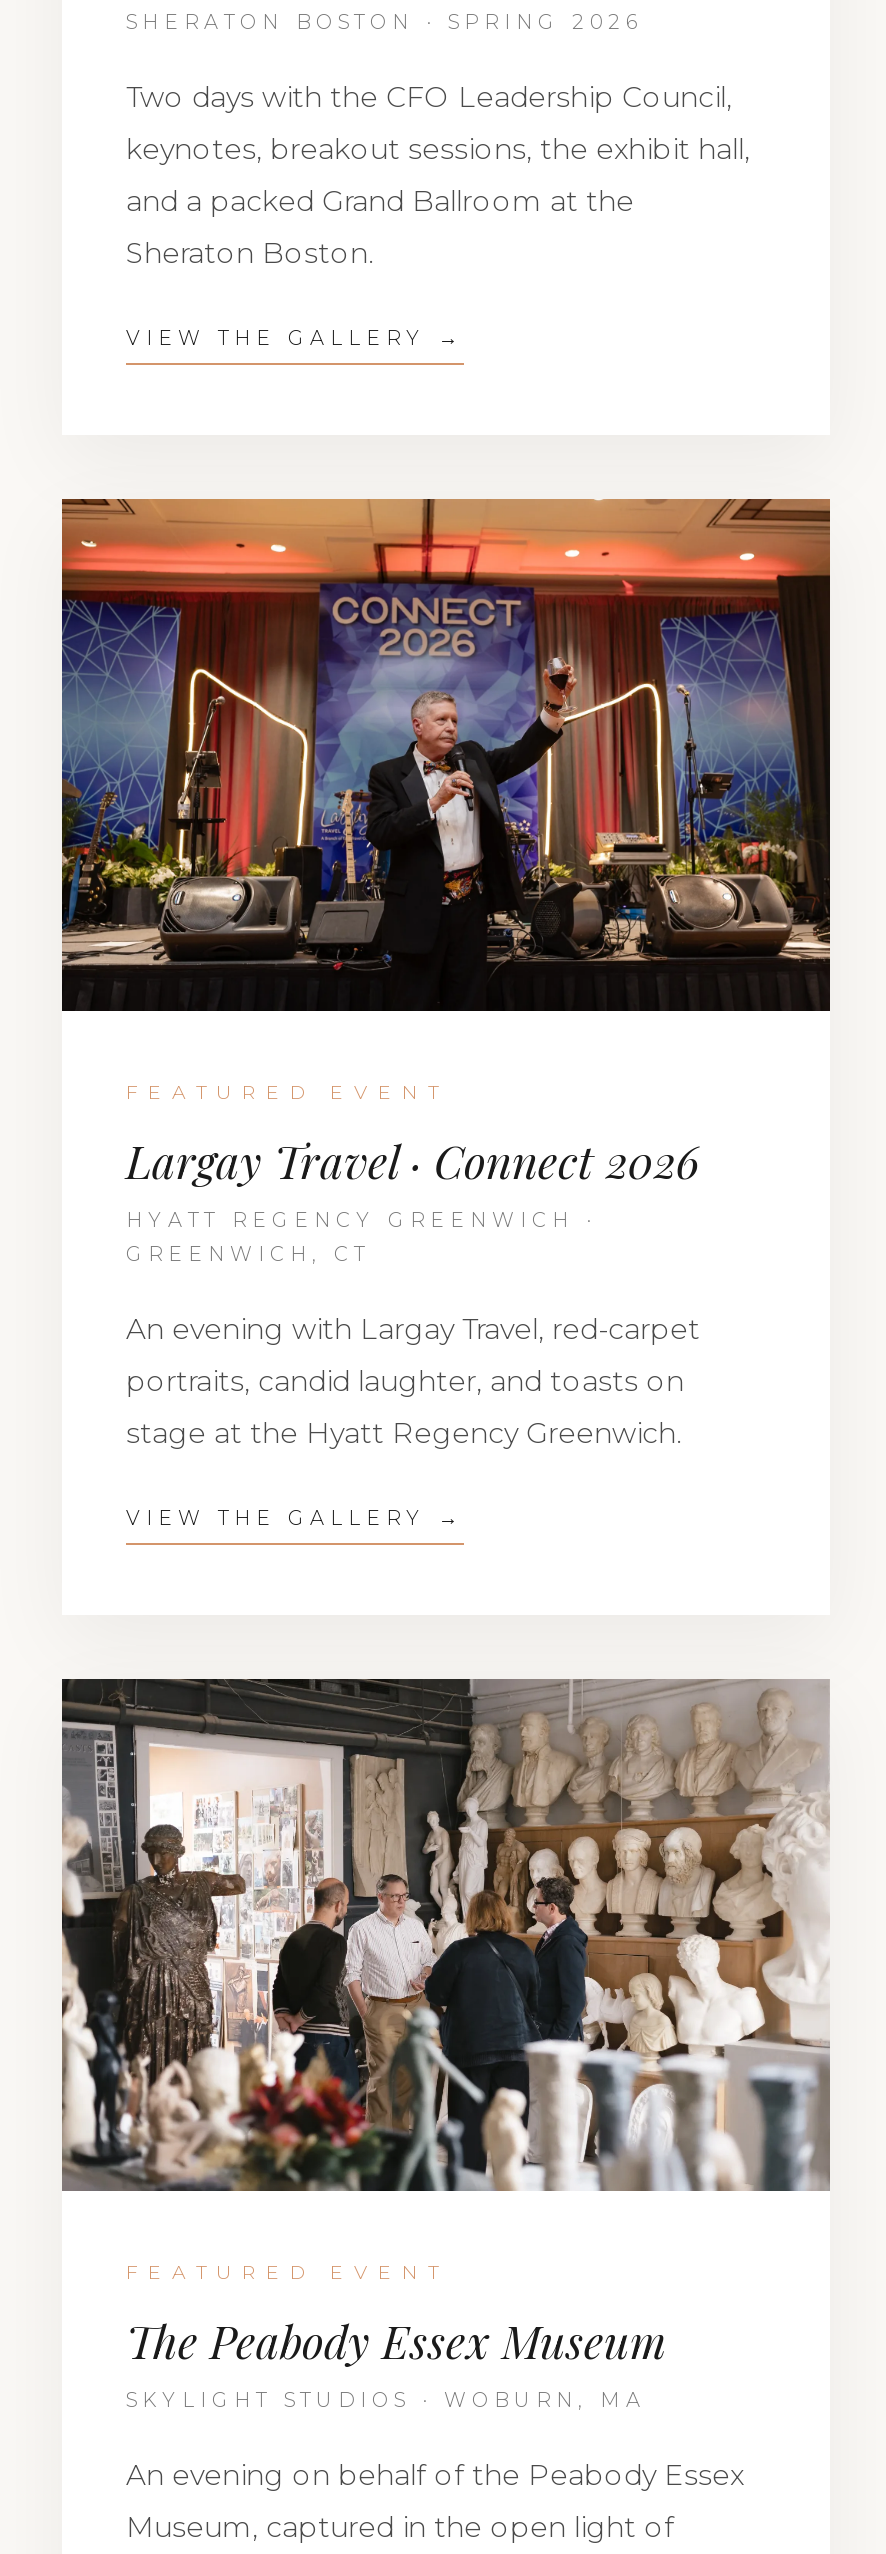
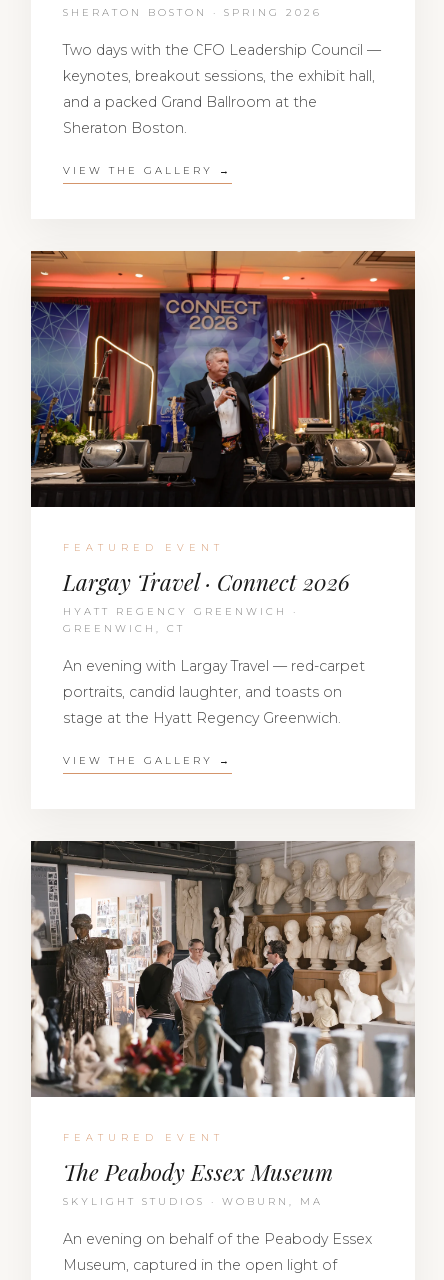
[126,80,732,116] Two days with the CFO Leadership Council, -> [63,41,381,59] Two days with the CFO Leadership Council —
[126,1311,700,1347] An evening with Largay Travel, red-carpet -> [63,657,365,675] An evening with Largay Travel — red-carpet

